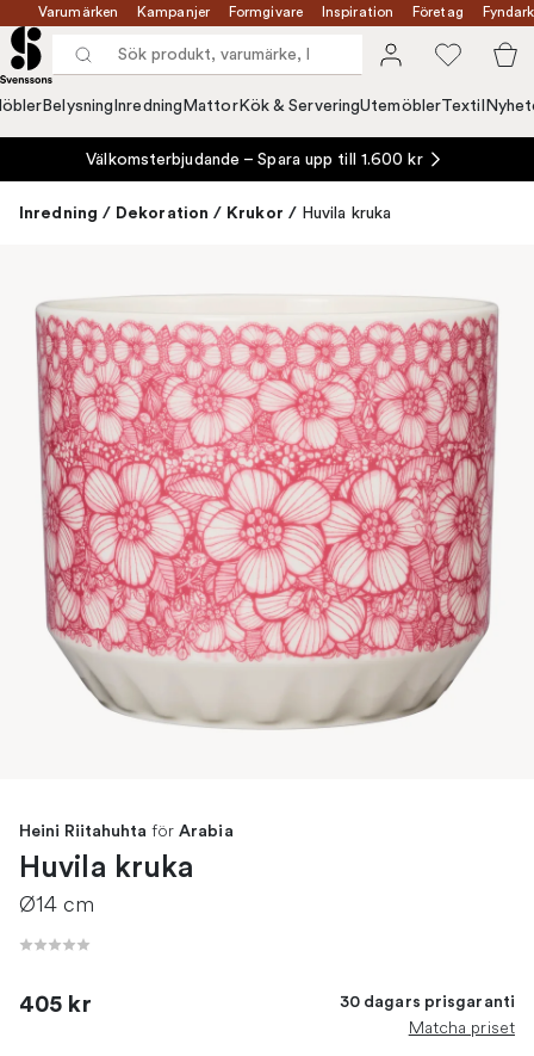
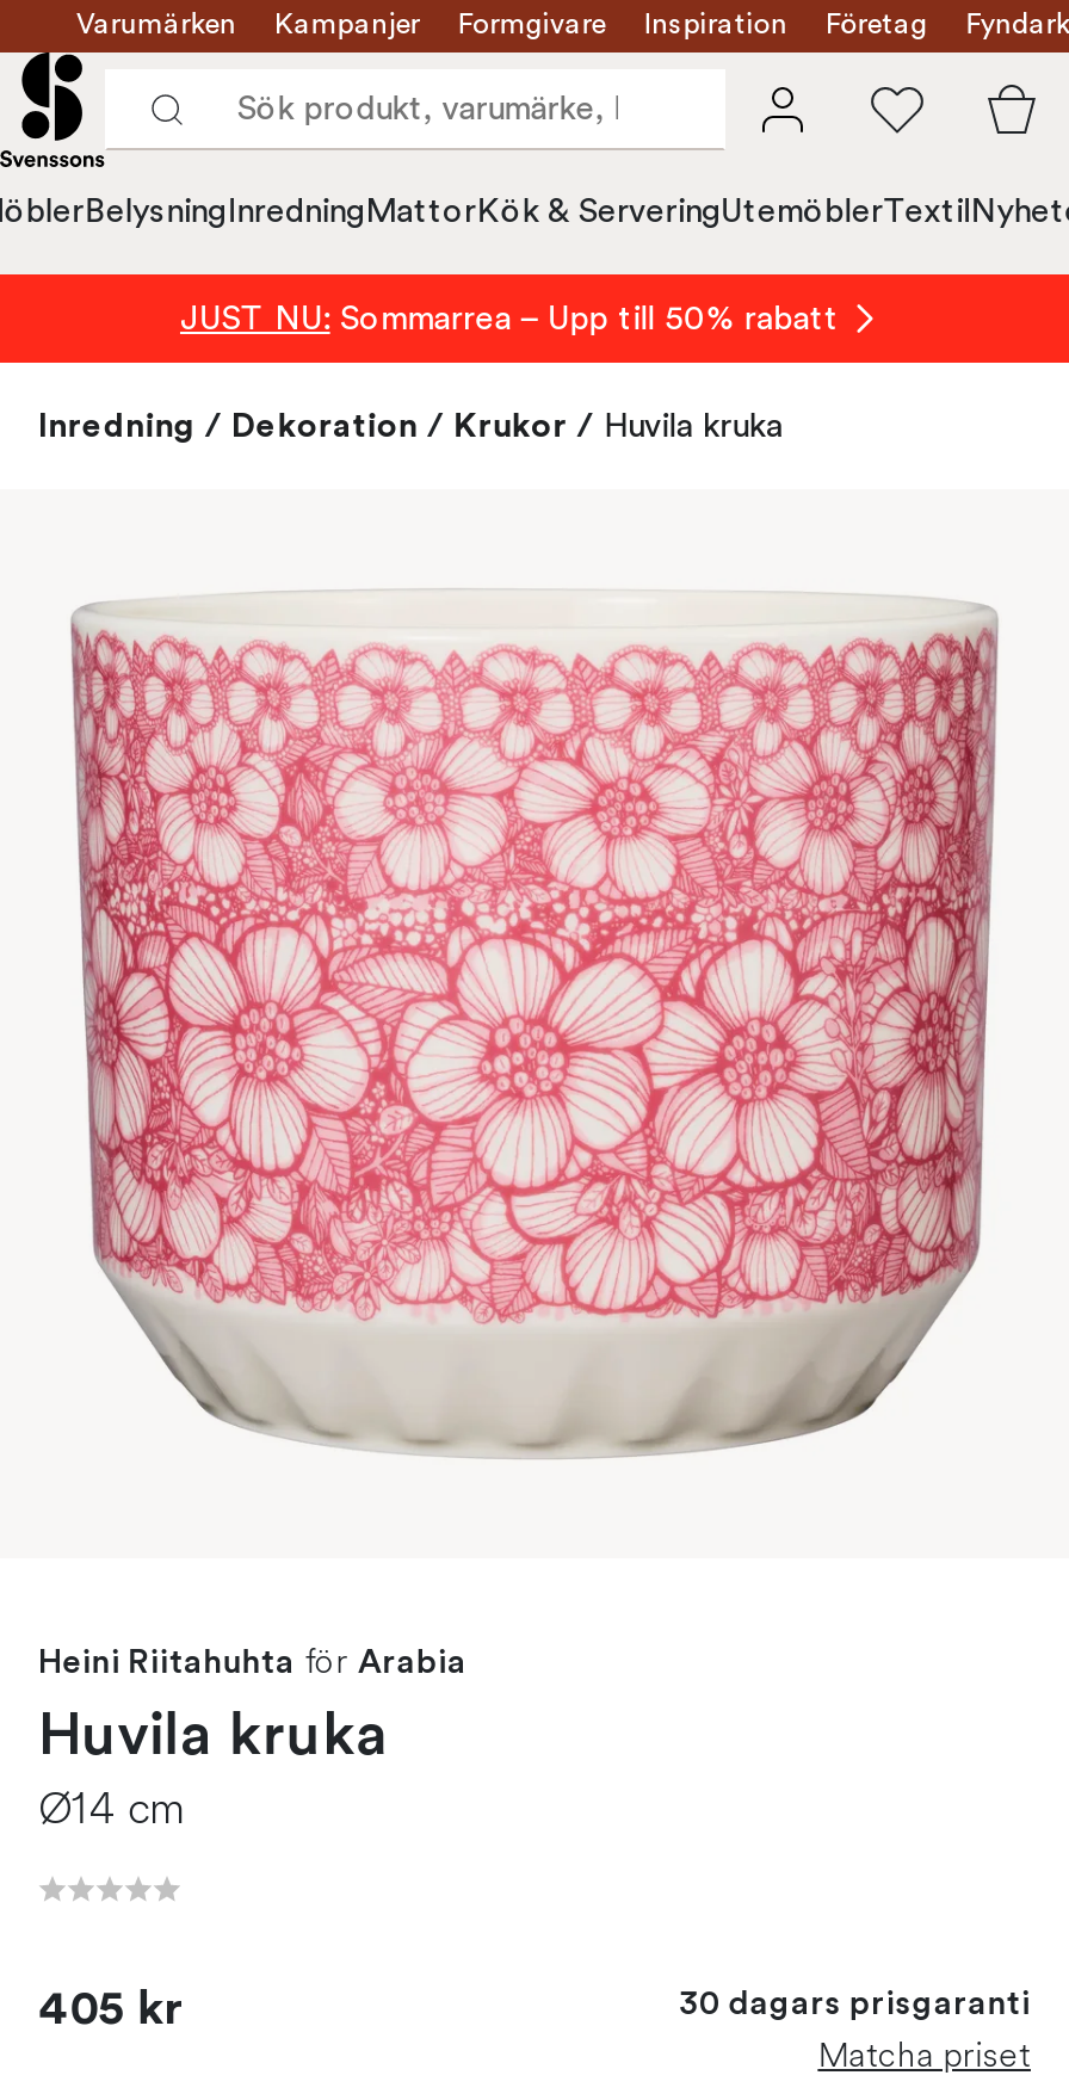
[86,150,423,168] Välkomsterbjudande – Spara upp till 1.600 kr -> [180,301,839,336] JUST NU: Sommarrea – Upp till 50% rabatt

